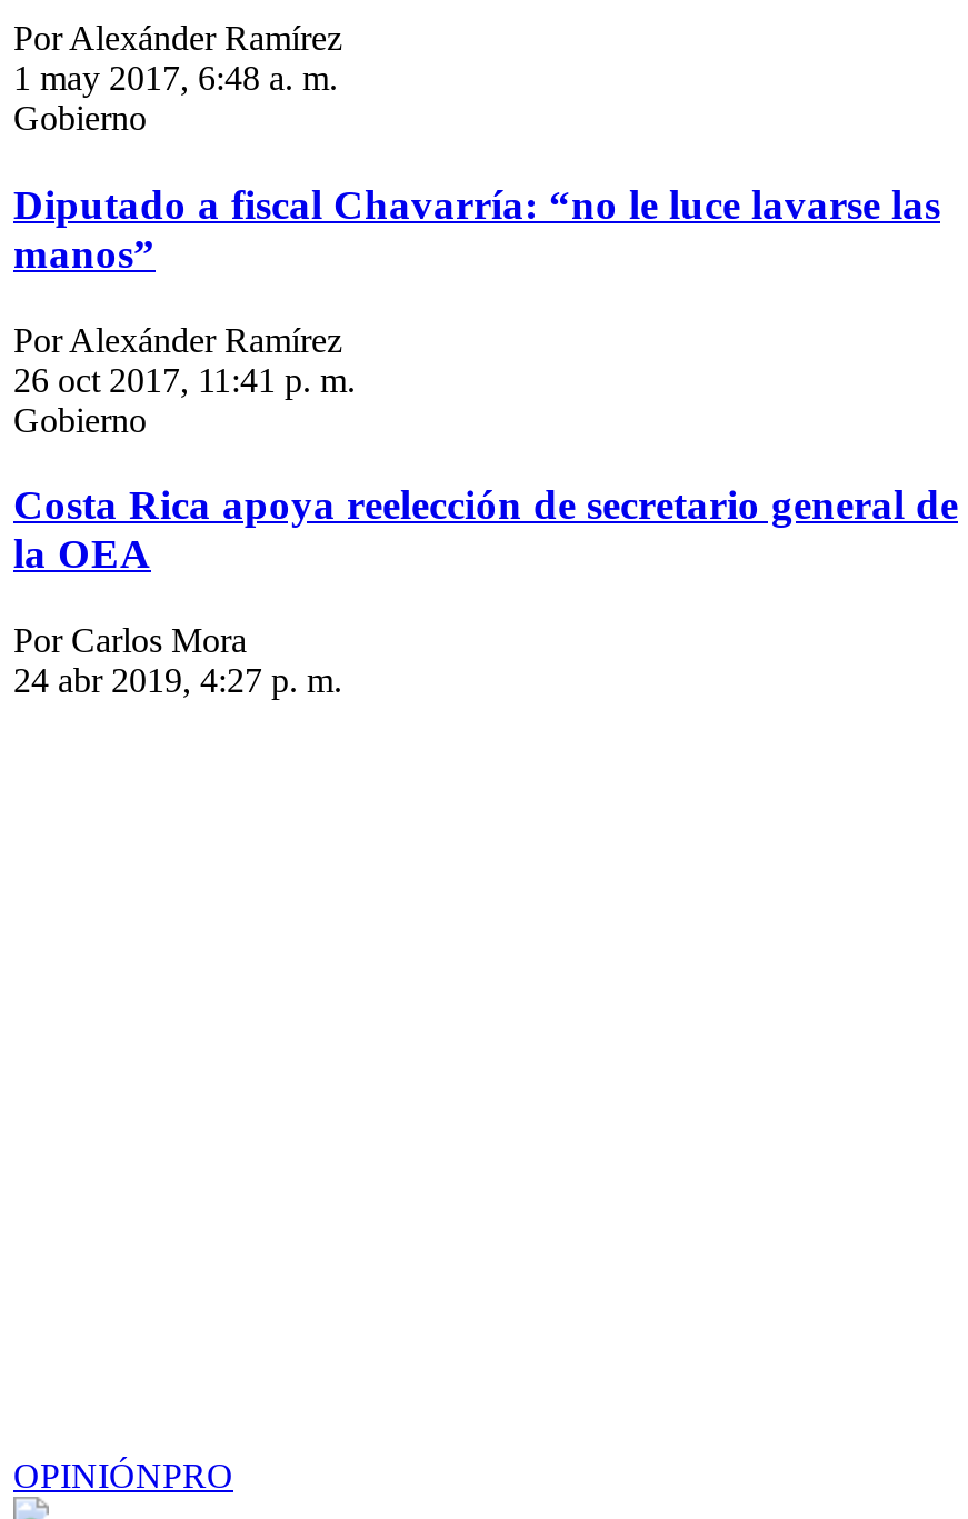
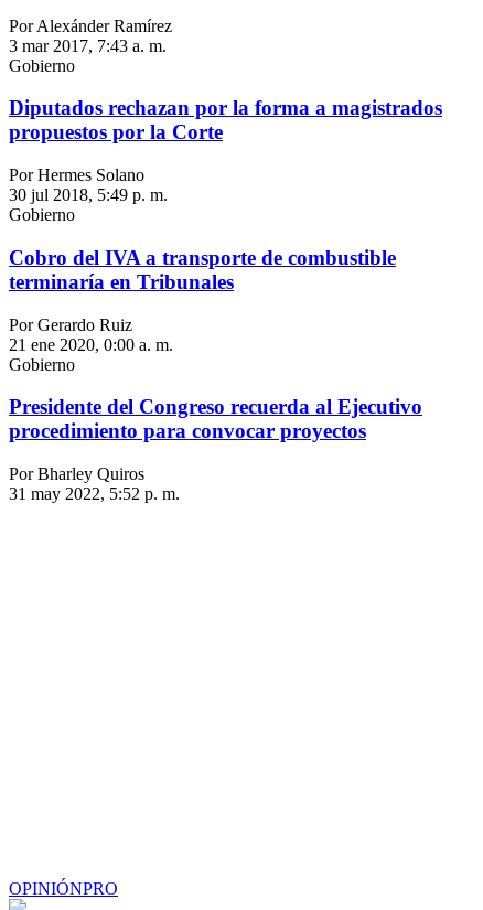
[13,59,338,97] 1 may 2017, 6:48 a. m. -> [9,36,167,55] 3 mar 2017, 7:43 a. m.
[13,181,940,276] Diputado a fiscal Chavarría: “no le luce lavarse las | manos” -> [9,96,442,144] Diputados rechazan por la forma a magistrados | propuestos por la Corte
[13,320,356,398] Por Alexánder Ramírez | 26 oct 2017, 11:41 p. m. -> [9,166,168,204] Por Hermes Solano | 30 jul 2018, 5:49 p. m.
[13,482,958,699] Costa Rica apoya reelección de secretario general de | la OEA | Por Carlos Mora | 24 abr 2019, 4:27 p. m. -> [9,246,422,503] Cobro del IVA a transporte de combustible | terminaría en Tribunales | Por Gerardo Ruiz | 21 ene 2020, 0:00 a. m. | Gobierno | Presidente del Congreso recuerda al Ejecutivo | procedimiento para convocar proyectos | Por Bharley Quiros | 31 may 2022, 5:52 p. m.

